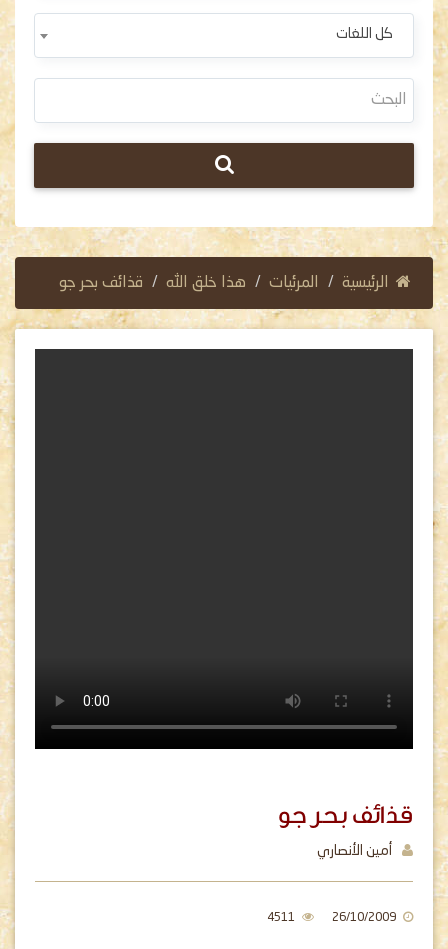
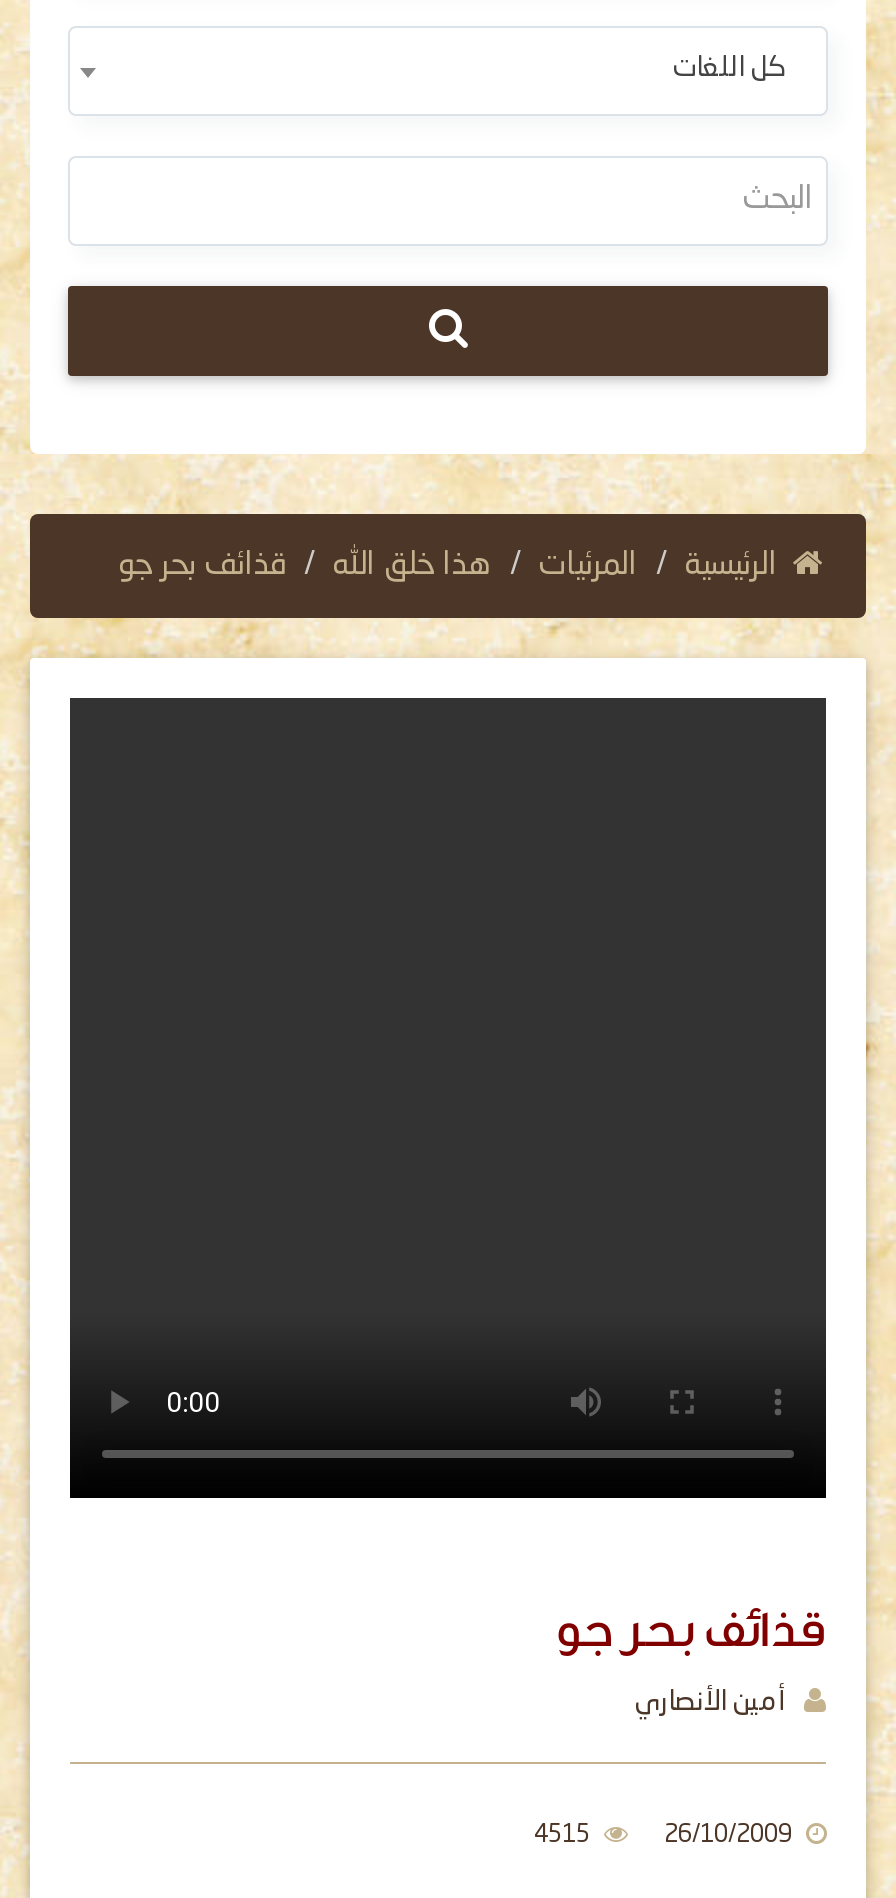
[267,912,295,924] 4511 -> [534,1824,590,1848] 4515

